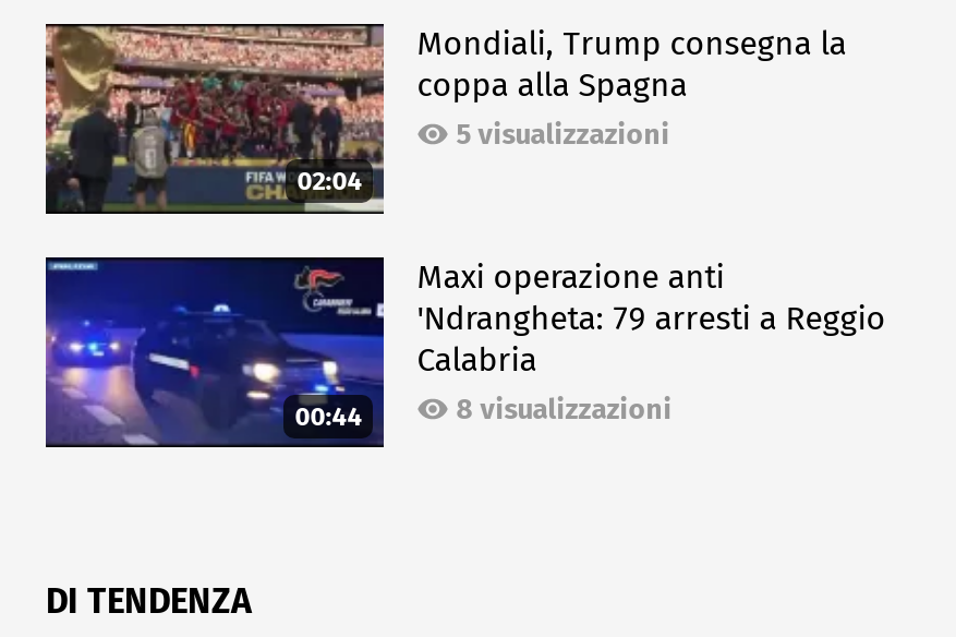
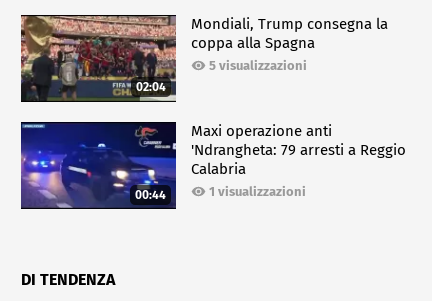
[456,393,672,426] 8 visualizzazioni -> [209,184,306,199] 1 visualizzazioni

